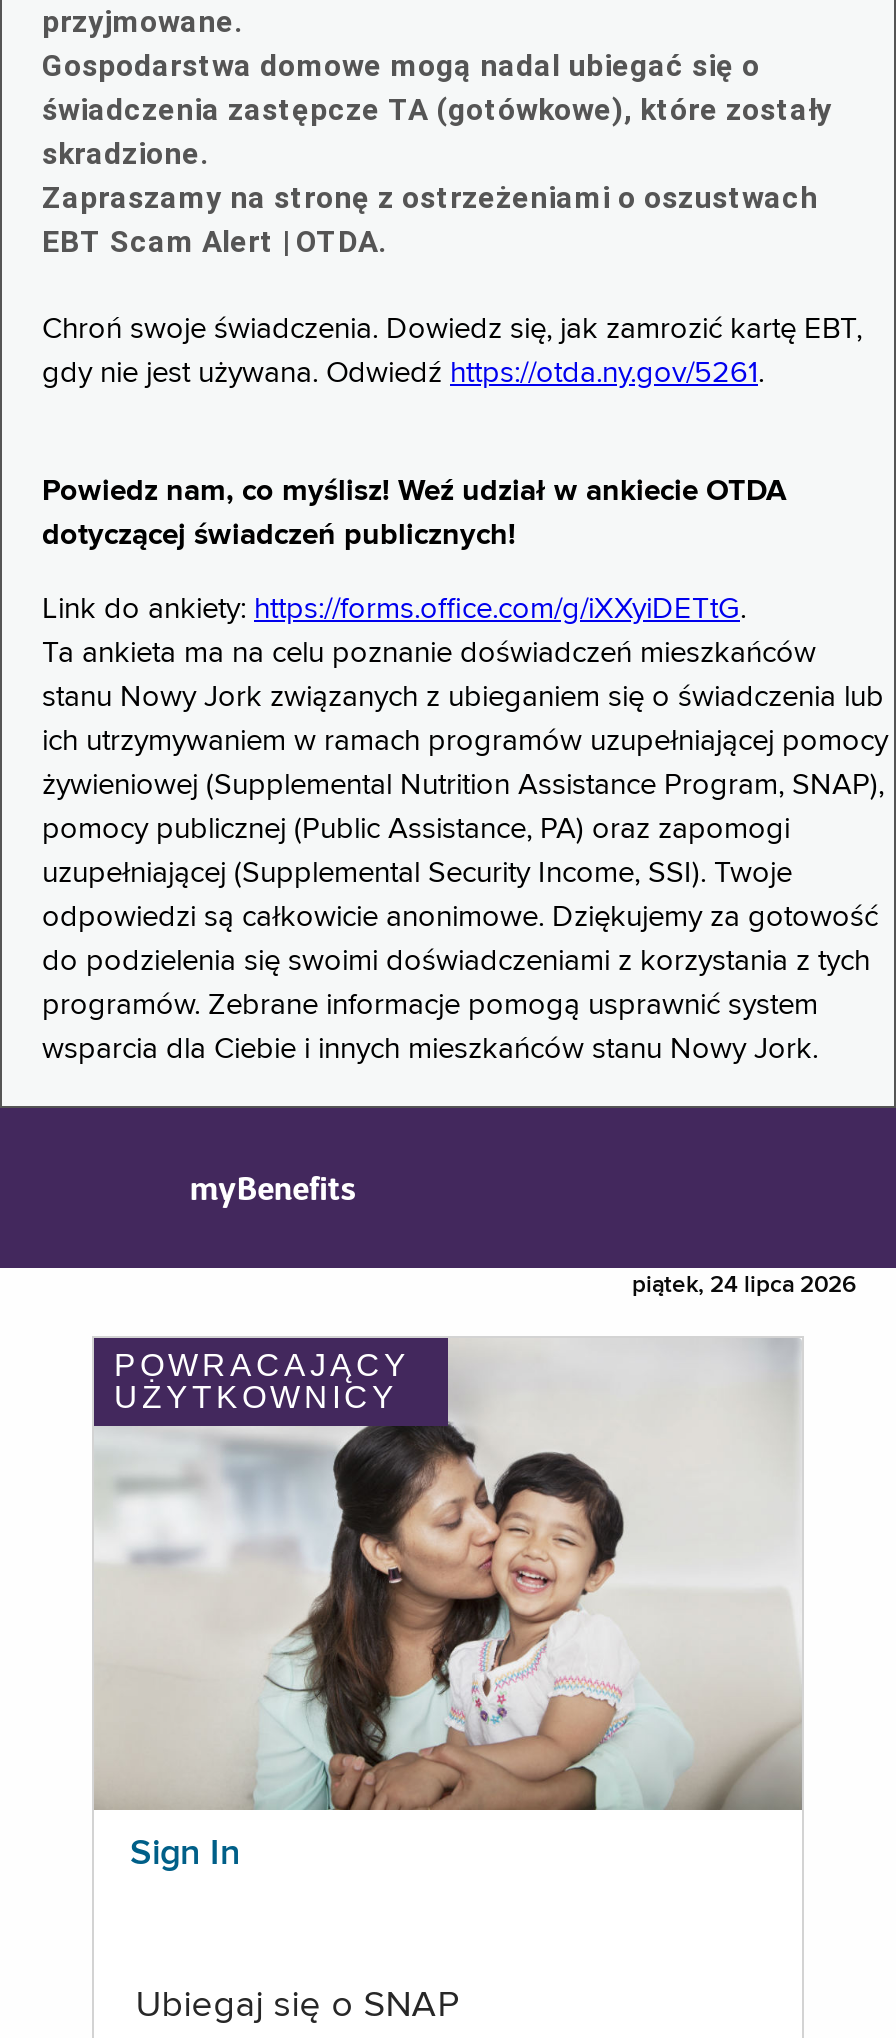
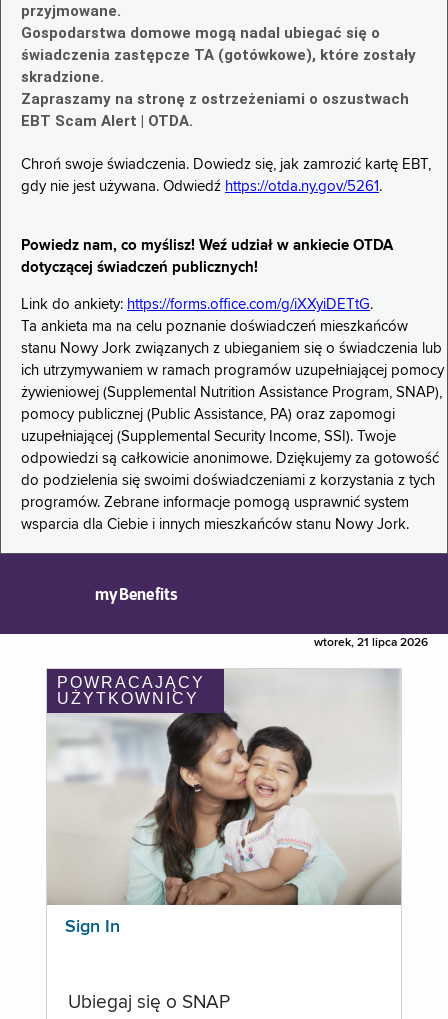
[632,1274,856,1298] piątek, 24 lipca 2026 -> [314,637,428,649] wtorek, 21 lipca 2026

